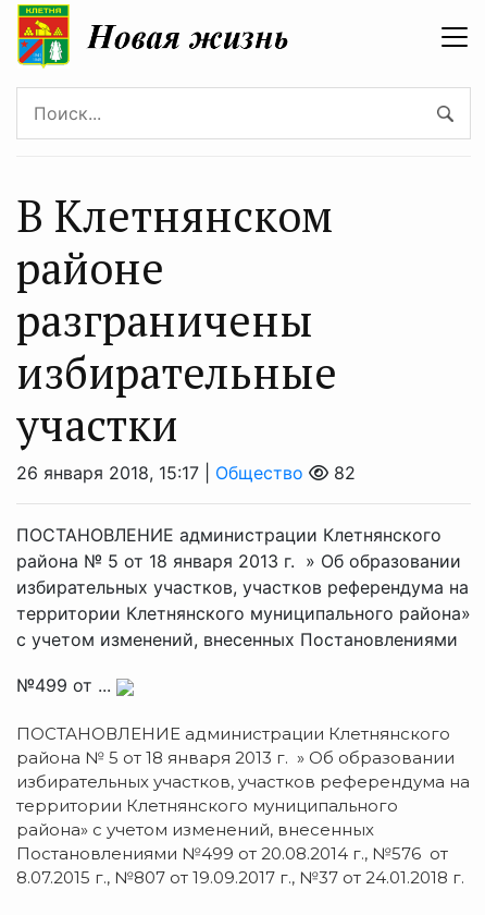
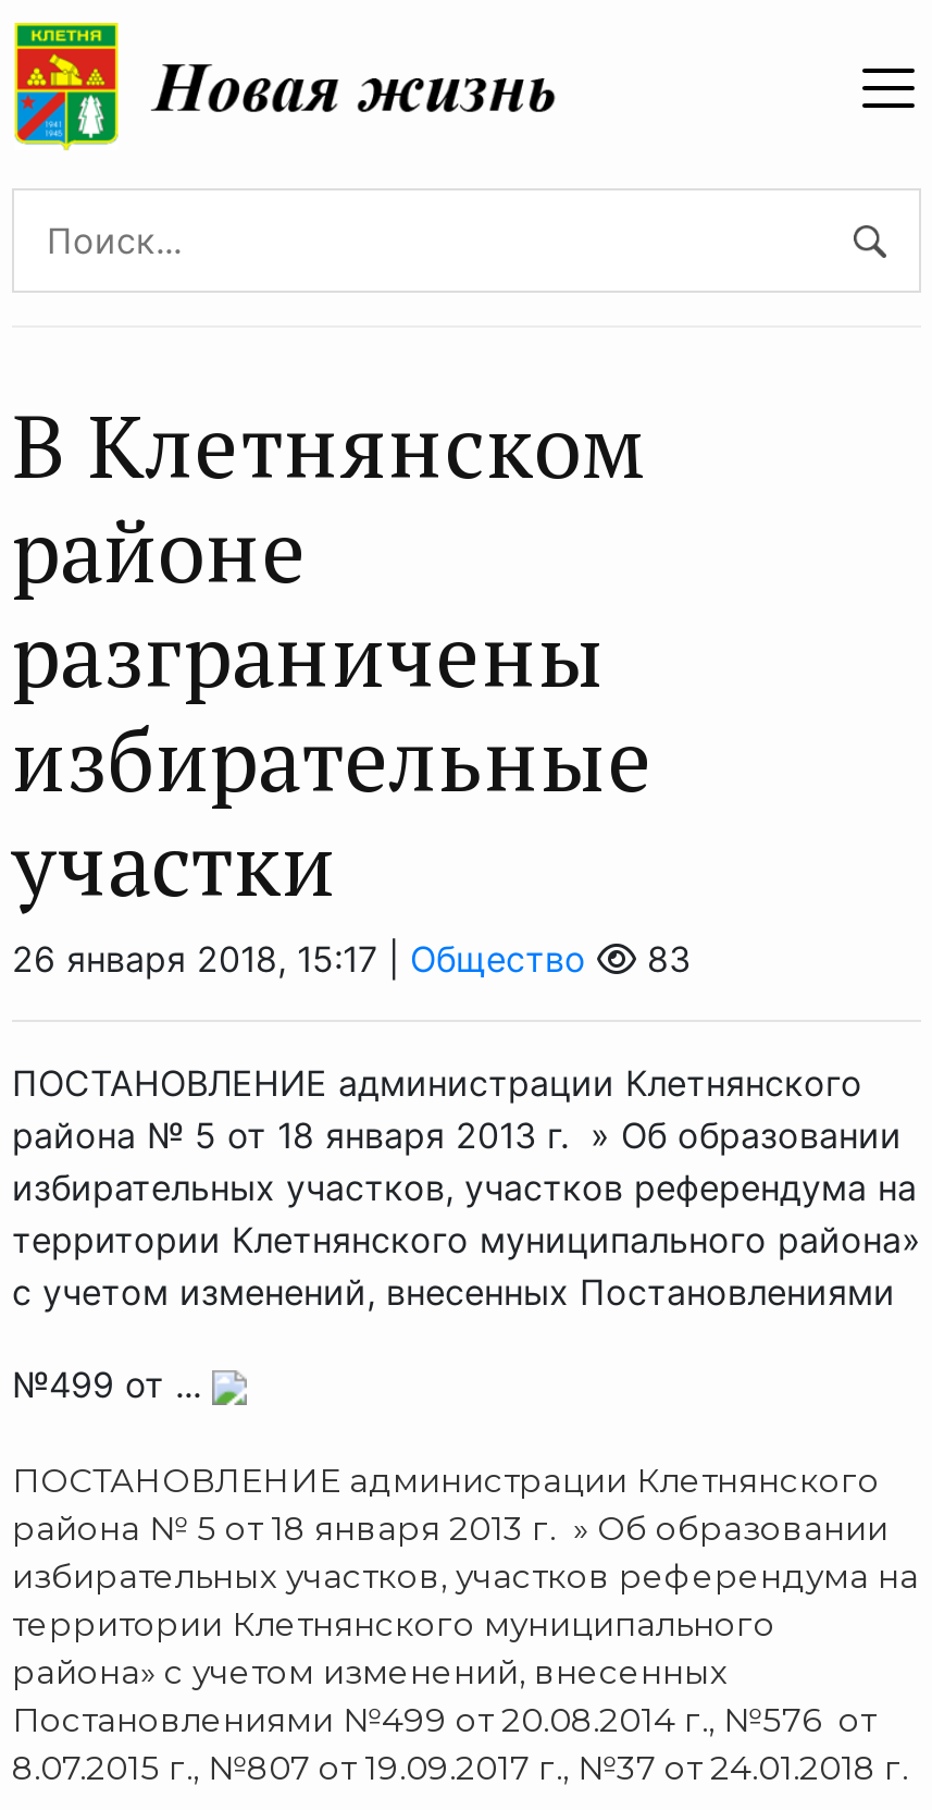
[328,461,356,483] 82 -> [636,936,691,980] 83

